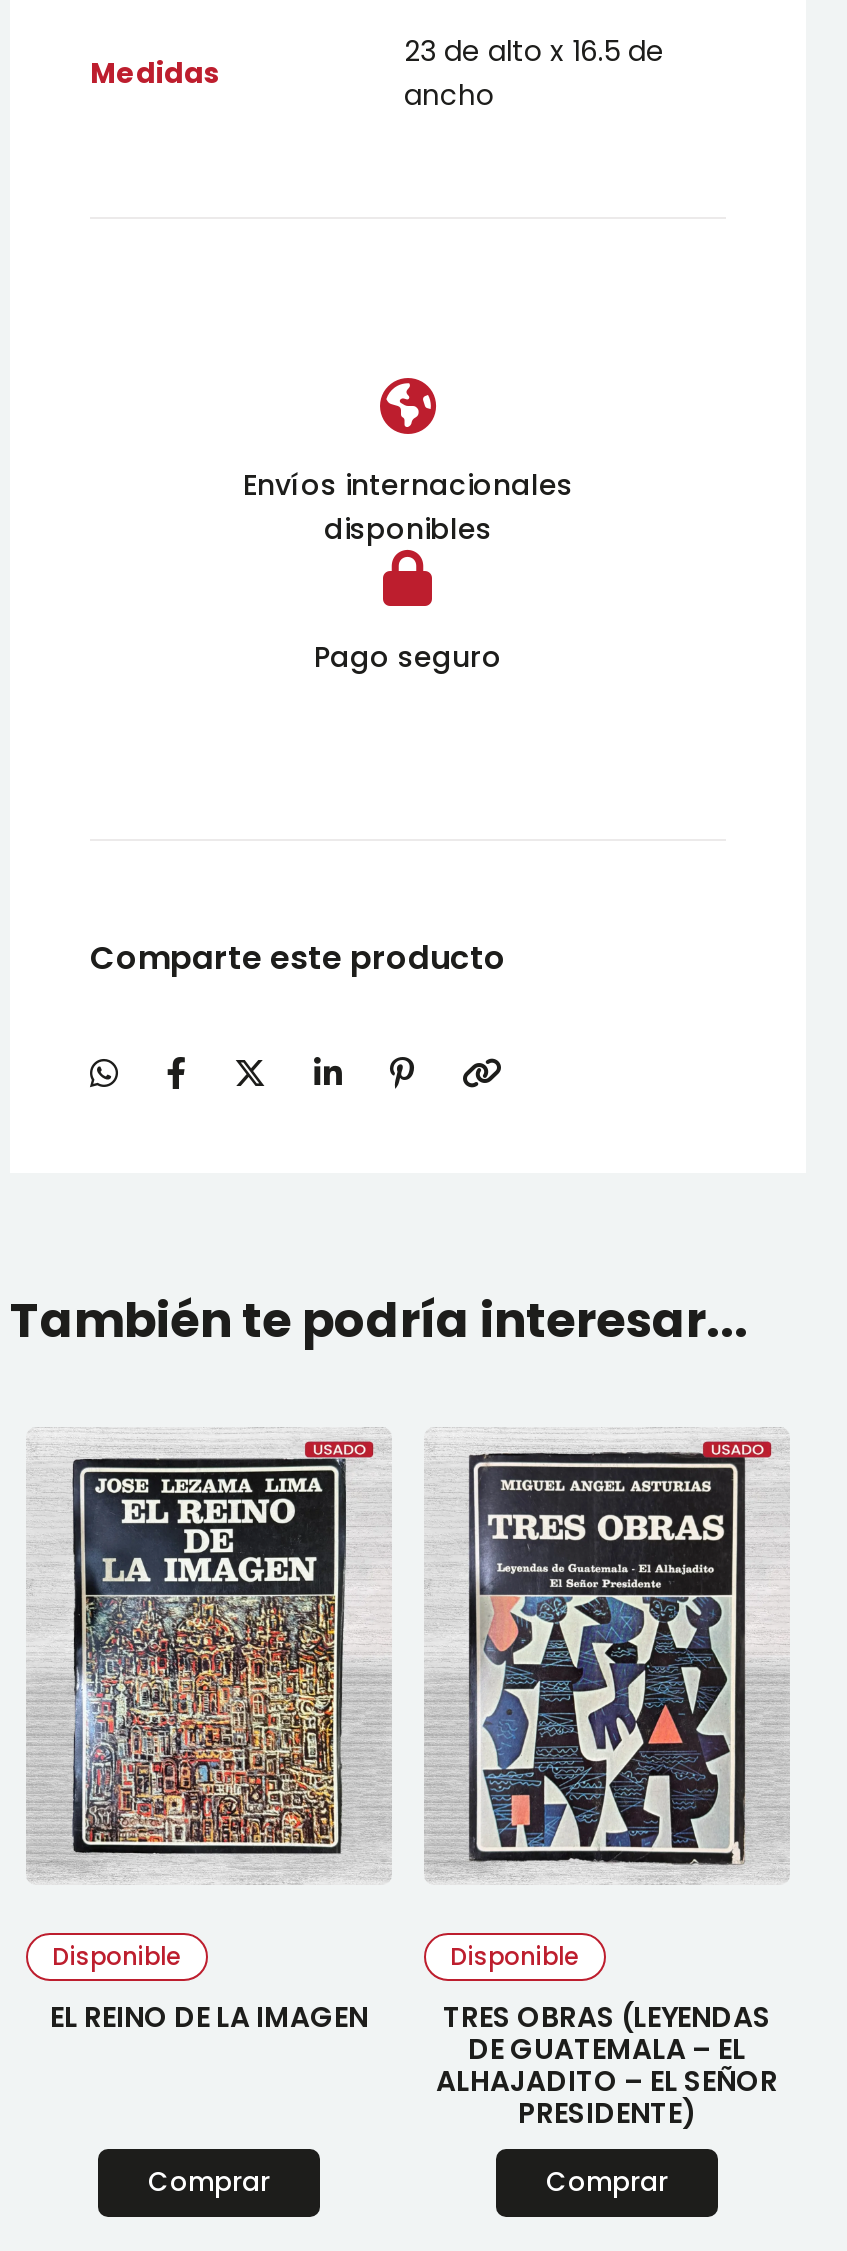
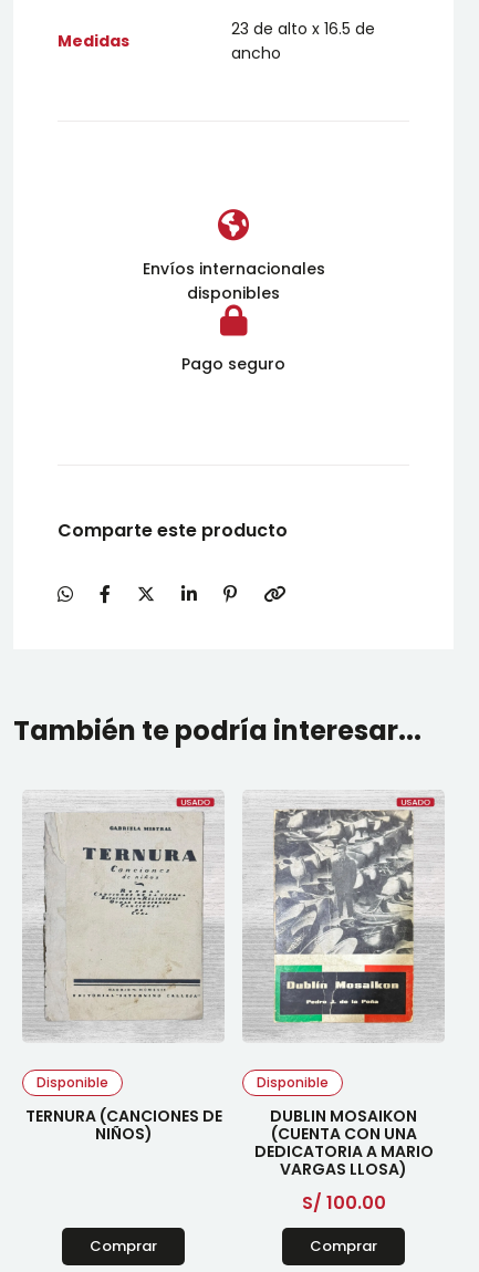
[64,1457,354,1855] [image] -> [42,806,205,1025] [image]
[466,1451,748,1867] [image] -> [267,804,420,1032] [image]
[50,1997,368,2037] EL REINO DE LA IMAGEN -> [25,1105,222,1145] TERNURA (CANCIONES DE | NIÑOS)
[436,1997,778,2133] TRES OBRAS (LEYENDAS | DE GUATEMALA – EL | ALHAJADITO – EL SEÑOR | PRESIDENTE) -> [254,1105,433,1215] DUBLIN MOSAIKON | (CUENTA CON UNA | DEDICATORIA A MARIO | VARGAS LLOSA) | S/ 100.00

